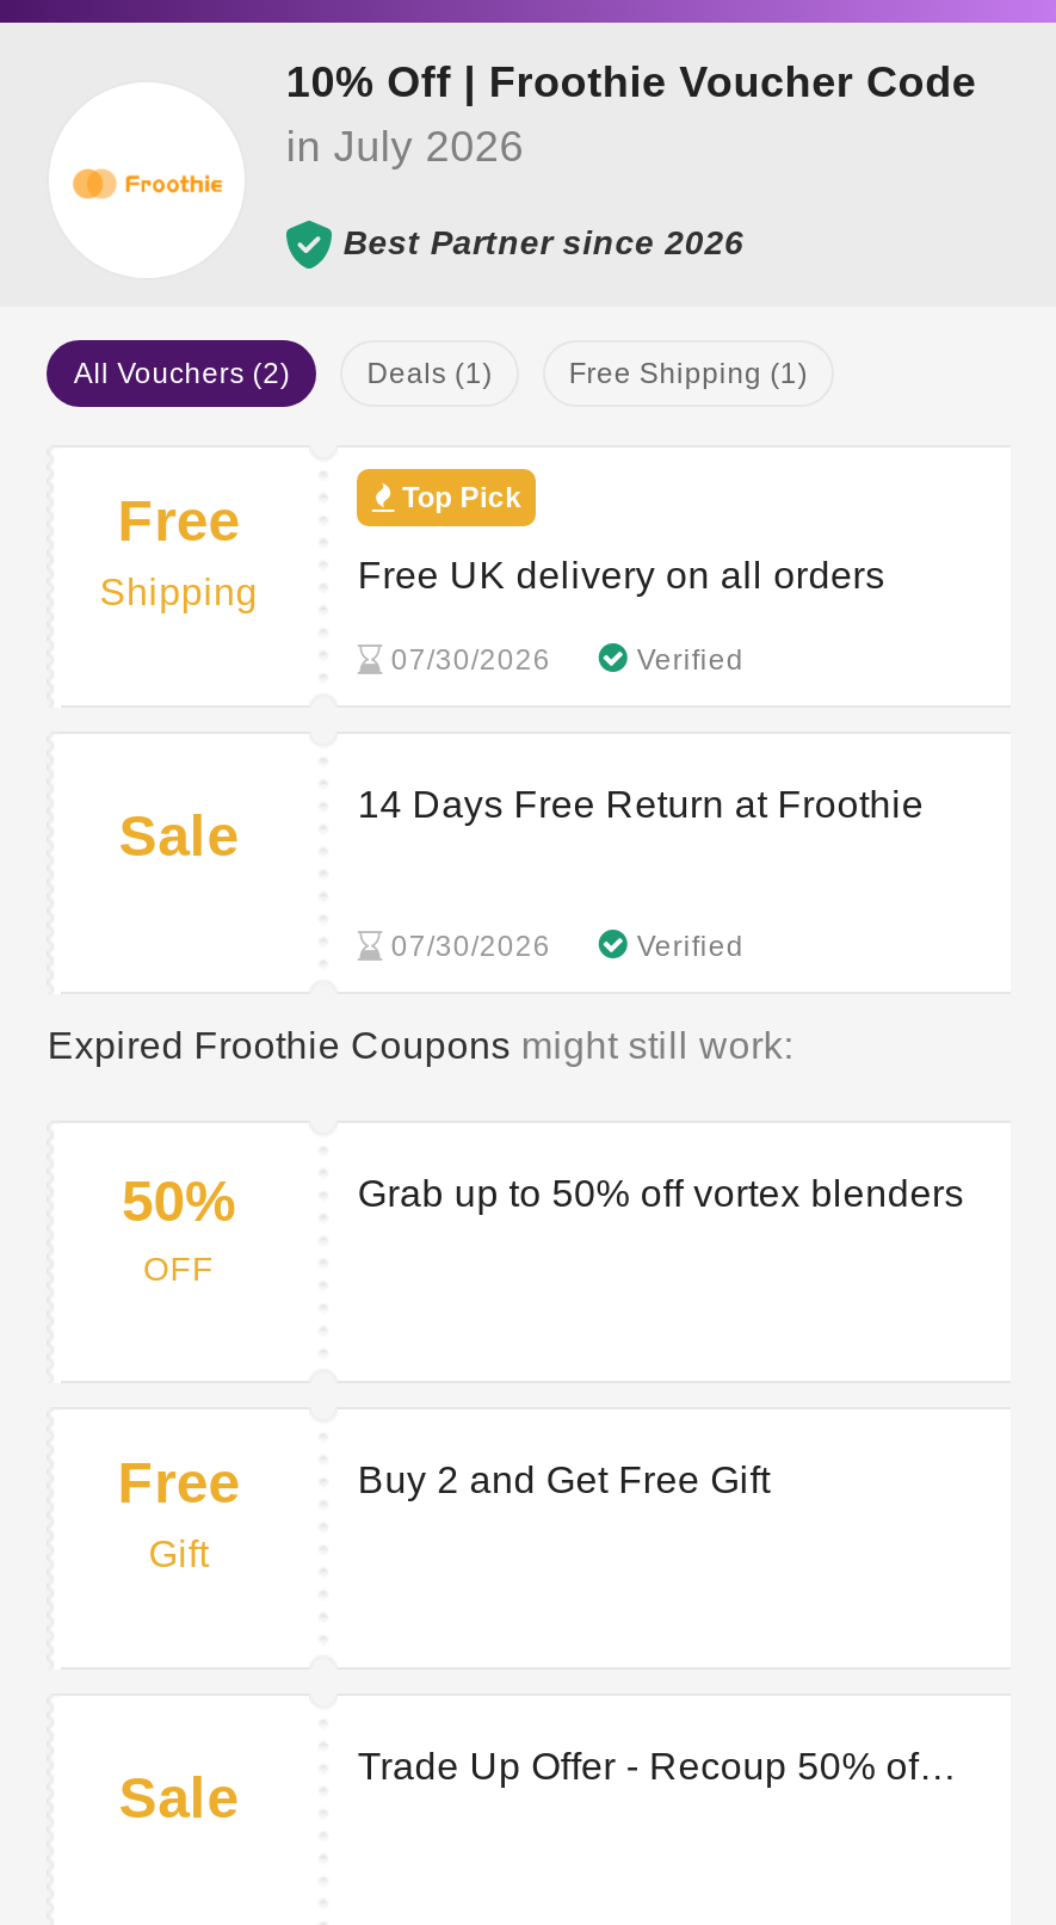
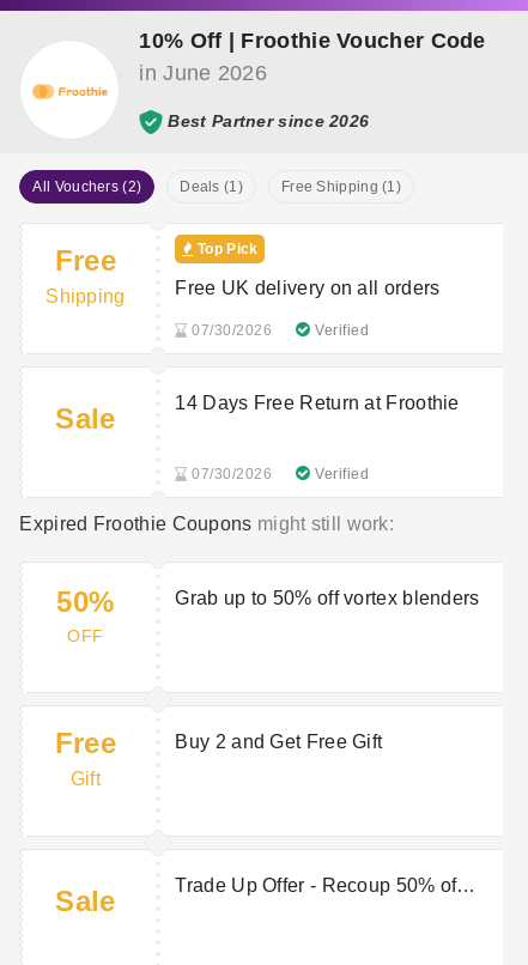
[286,123,524,171] in July 2026 -> [139,61,267,85] in June 2026

